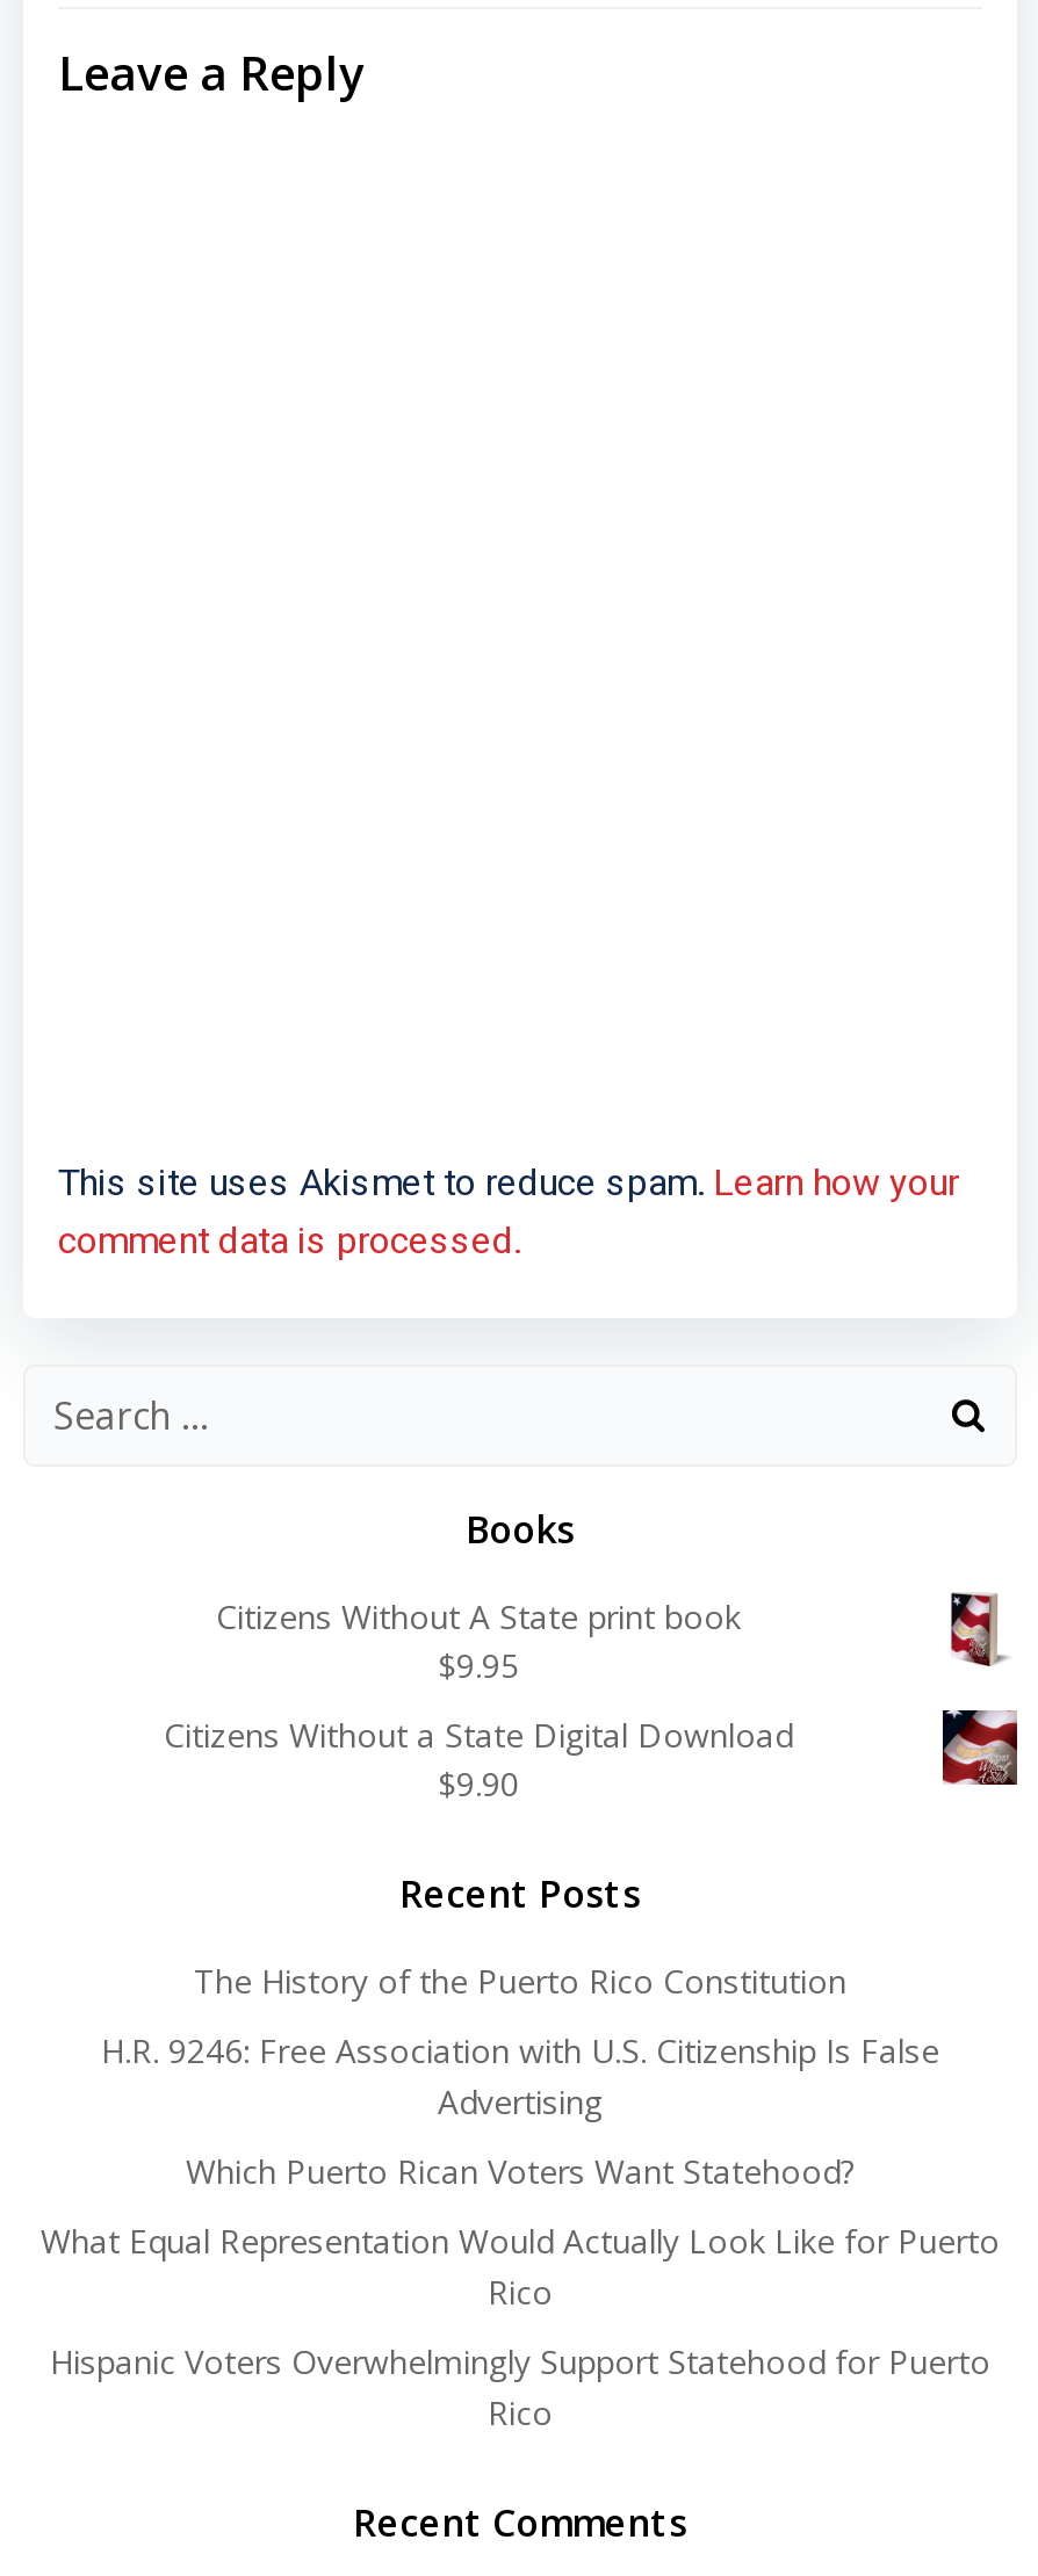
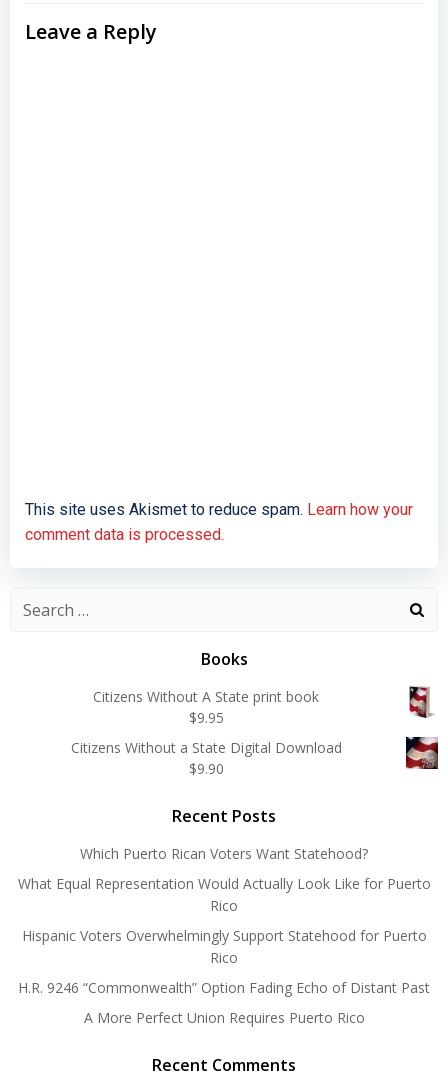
[101,1959,939,2123] The History of the Puerto Rico Constitution | H.R. 9246: Free Association with U.S. Citizenship Is False | Advertising -> none
moved [41,2149,1000,2434] -> [17,844,430,967]: Which Puerto Rican Voters Want Statehood? | What Equal Representation Would Actually Look Like for Puerto | Rico | Hispanic Voters Overwhelmingly Support Statehood for Puerto | Rico
none -> [18,978,430,1027] H.R. 9246 “Commonwealth” Option Fading Echo of Distant Past | A More Perfect Union Requires Puerto Rico

